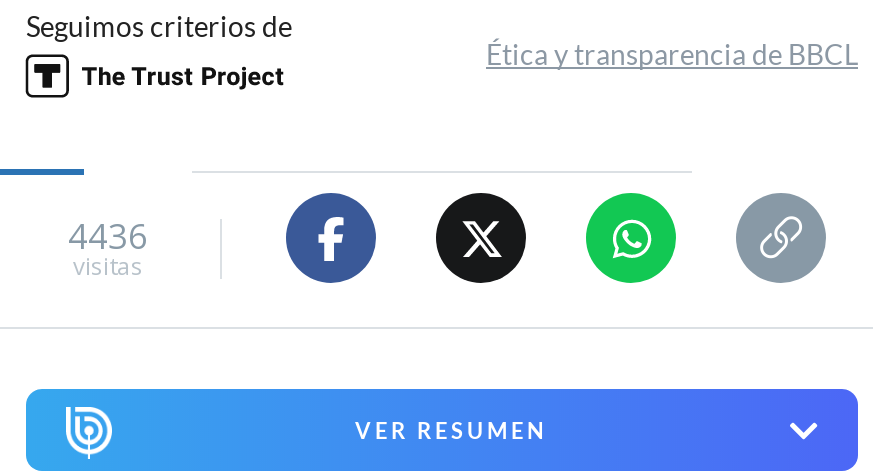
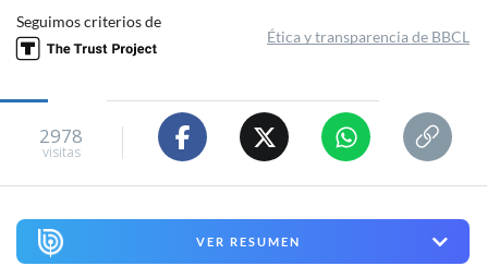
[68,213,148,259] 4436 -> [39,123,83,148] 2978

